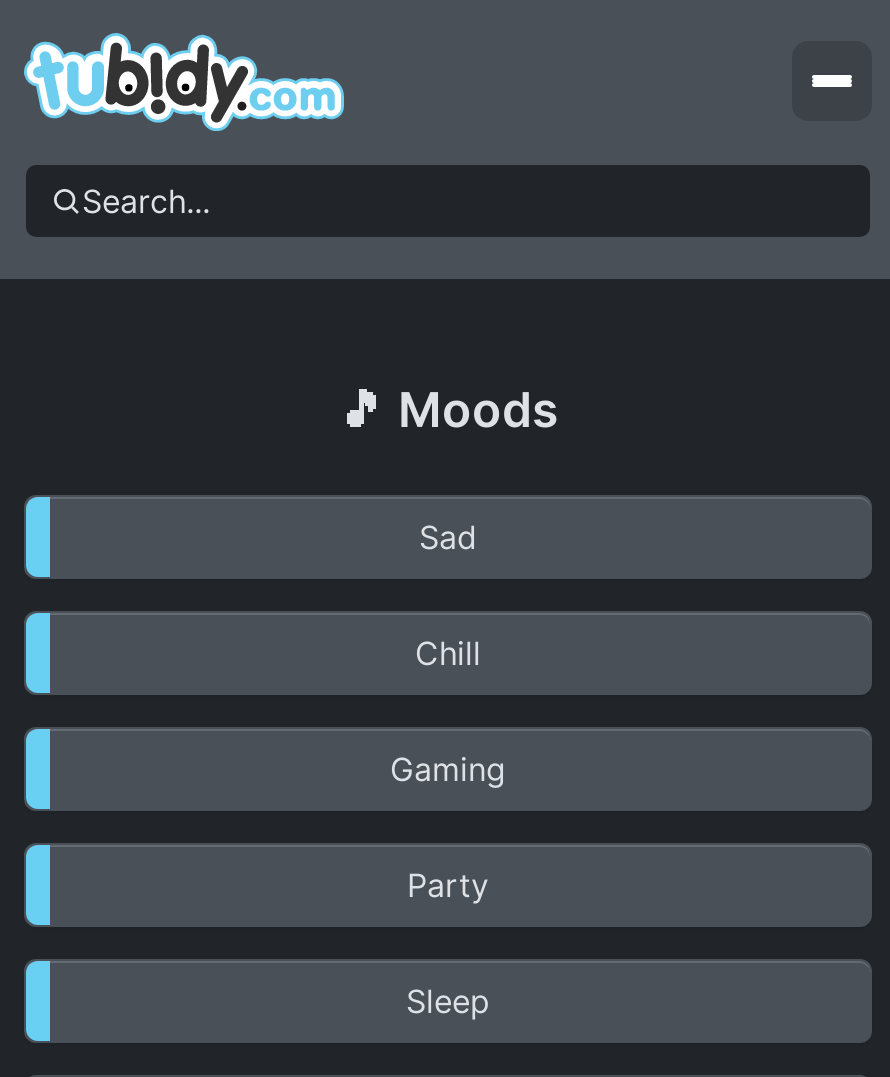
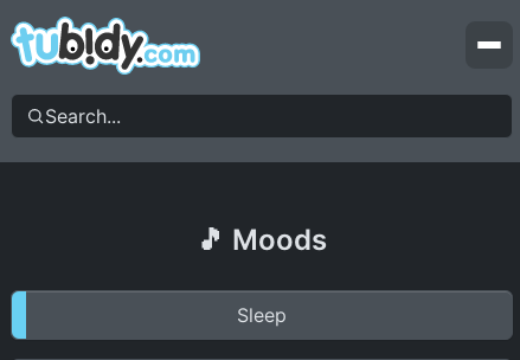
[390,517,506,905] Sad | Chill | Gaming | Party -> none

